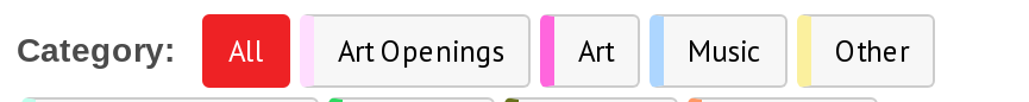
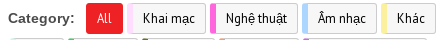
[338,31,909,69] Art Openings | Art | Music | Other -> [143,10,425,26] Khai mạc | Nghệ thuật | Âm nhạc | Khác

